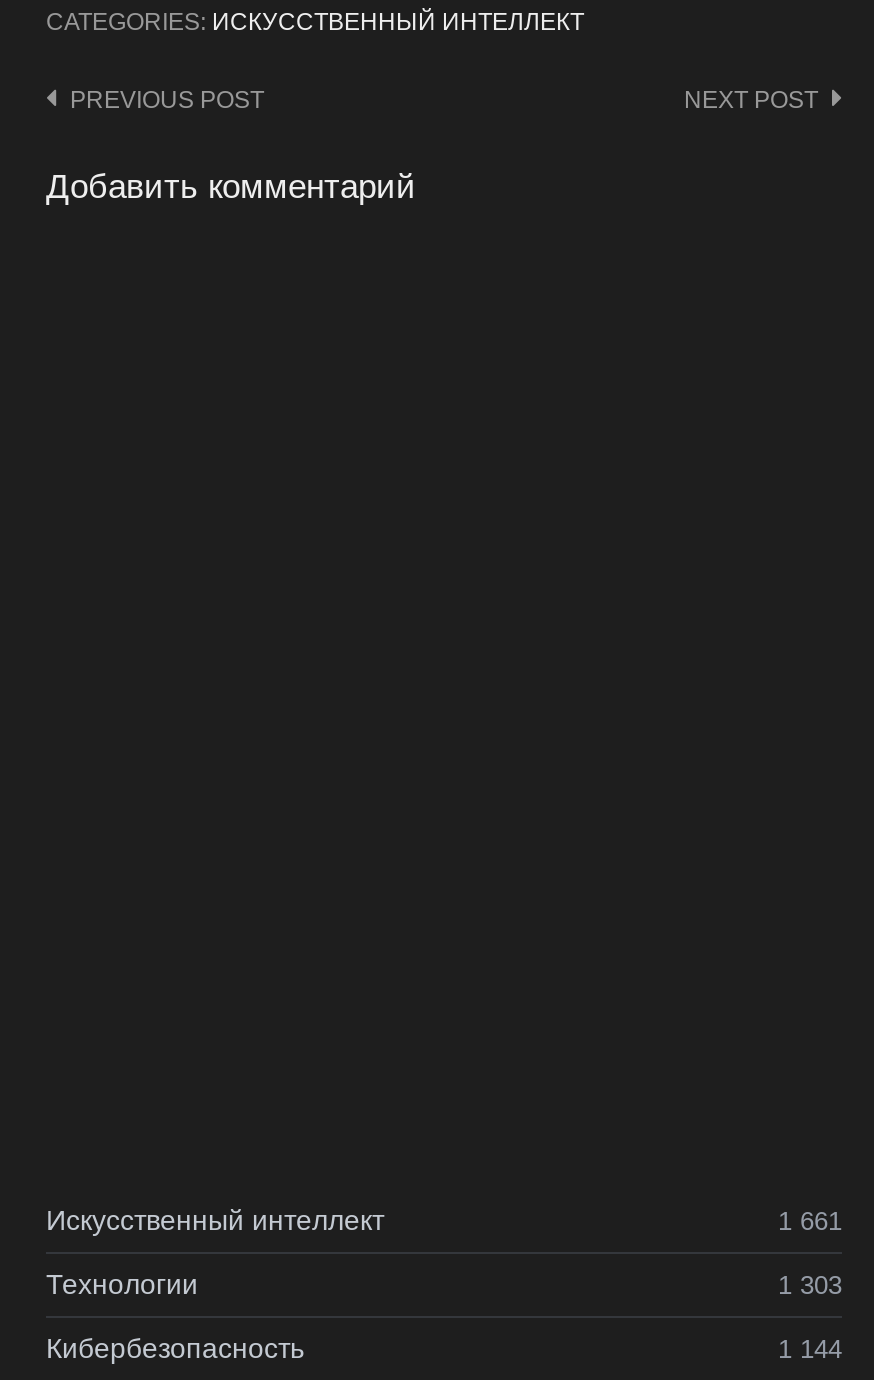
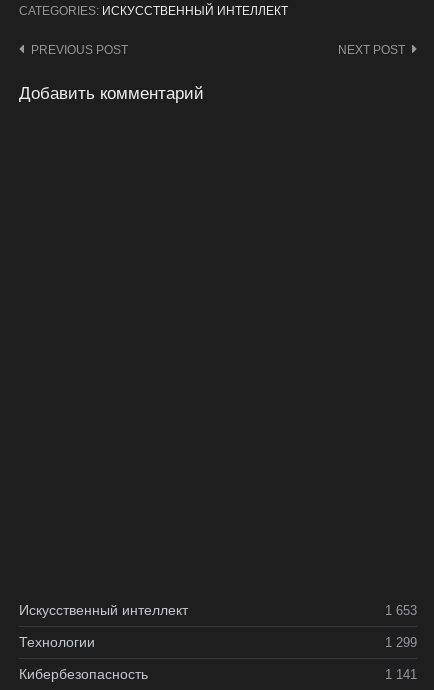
[778,1206,842,1236] 1 661 -> [385,603,417,618] 1 653
[778,1270,842,1300] 1 303 -> [385,635,417,650] 1 299
[778,1334,842,1364] 1 144 -> [385,667,417,682] 1 141

